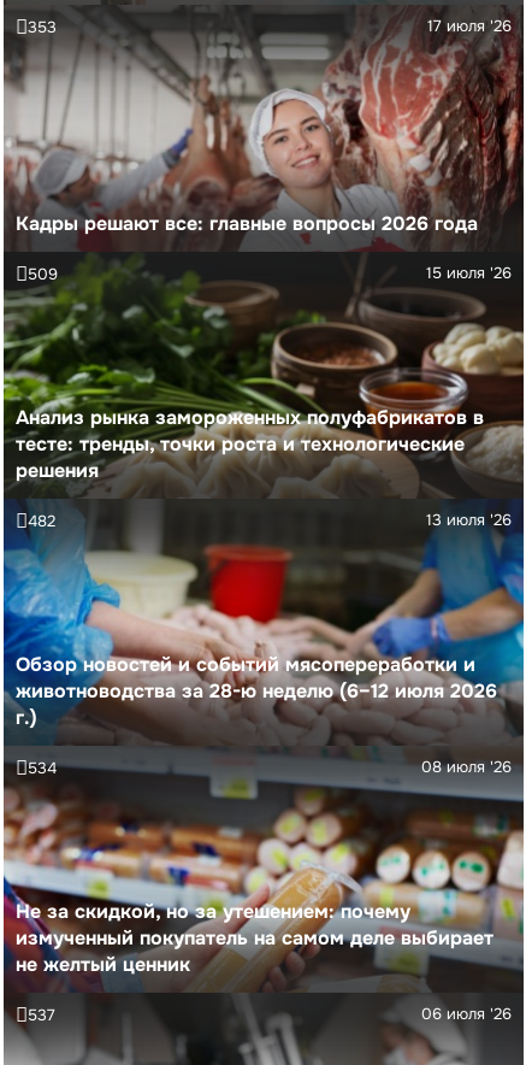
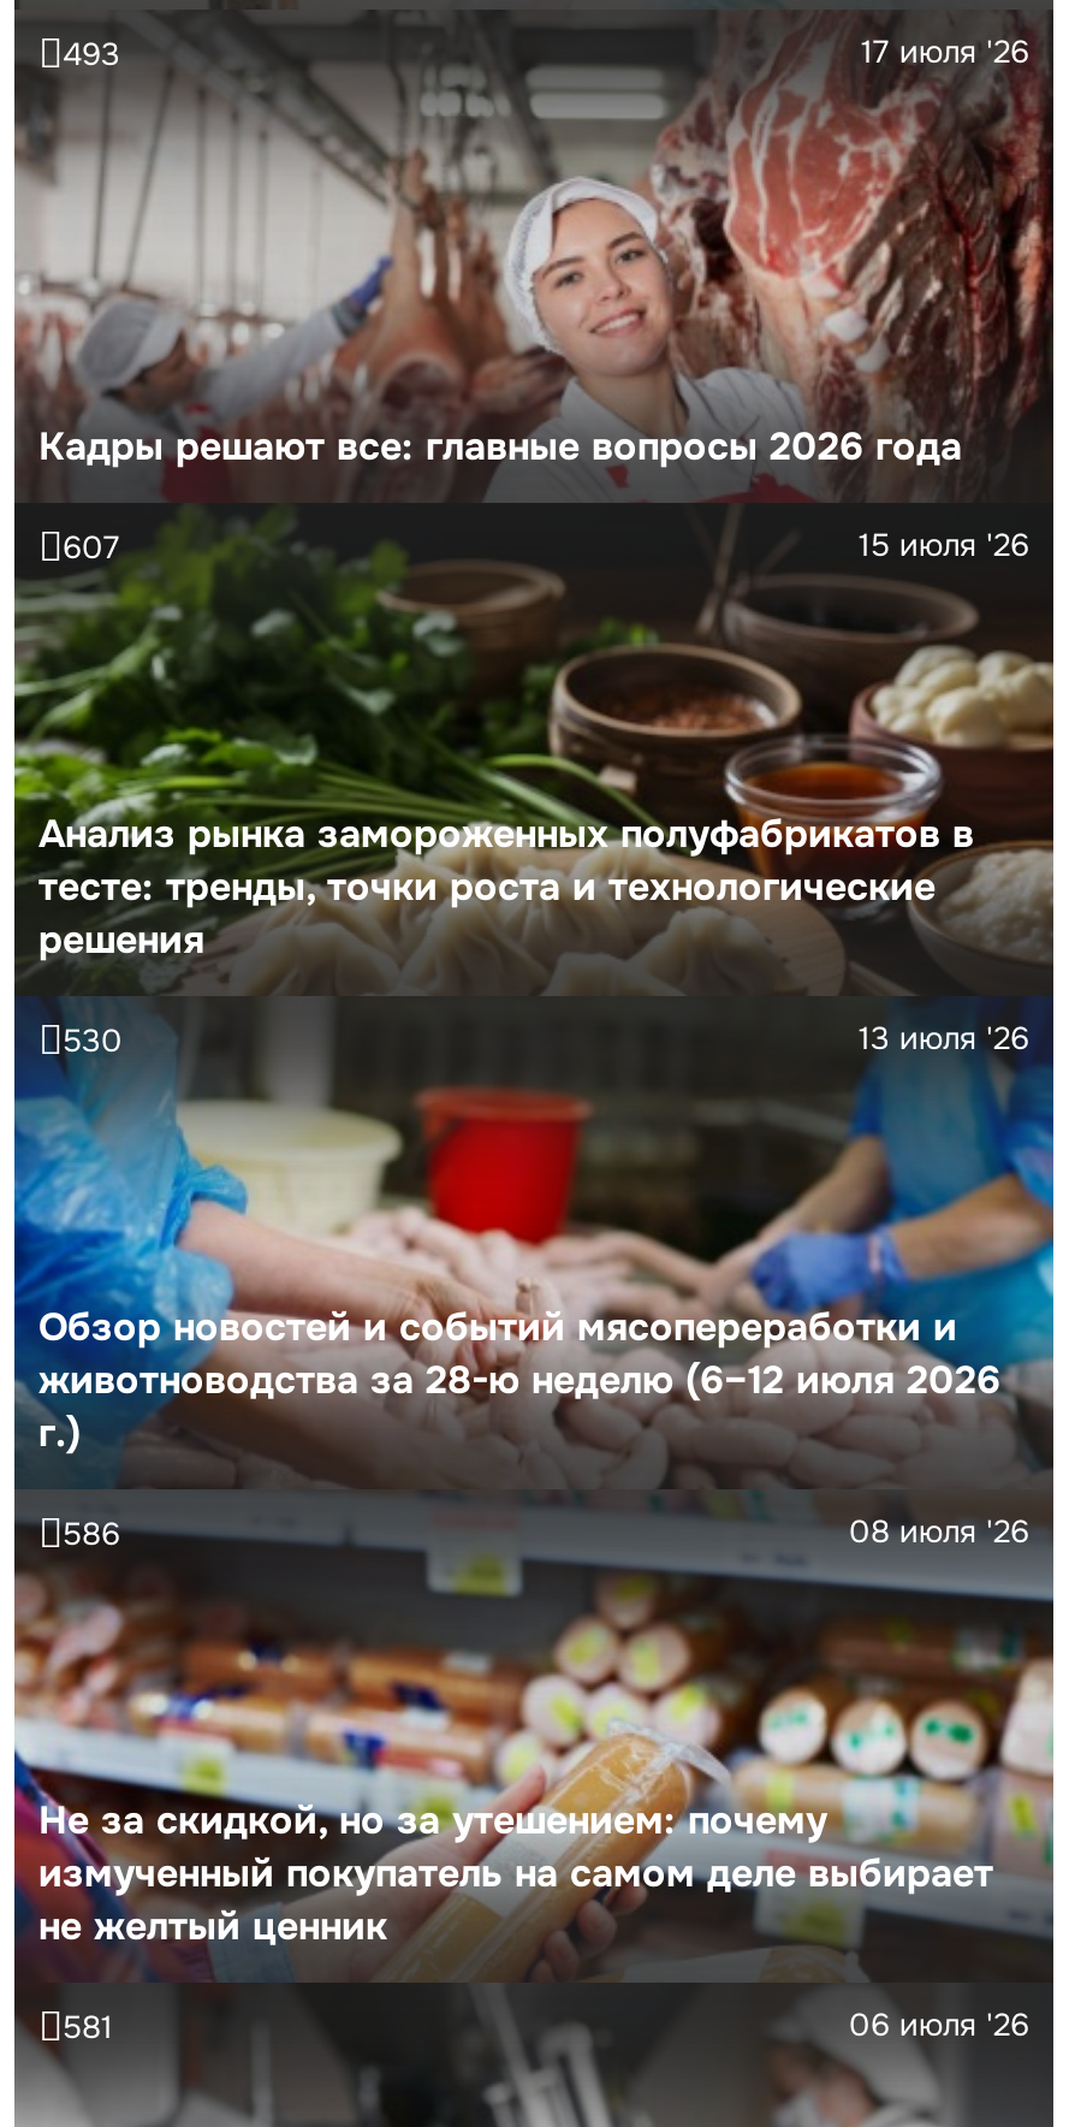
[28,17,57,37] 353 -> [63,33,120,74] 493
[28,264,58,284] 509 -> [63,527,120,568] 607
[28,511,55,531] 482 -> [63,1020,123,1061] 530
[28,758,57,778] 534 -> [63,1513,120,1554] 586
[28,1005,55,1025] 537 -> [63,2006,113,2047] 581

